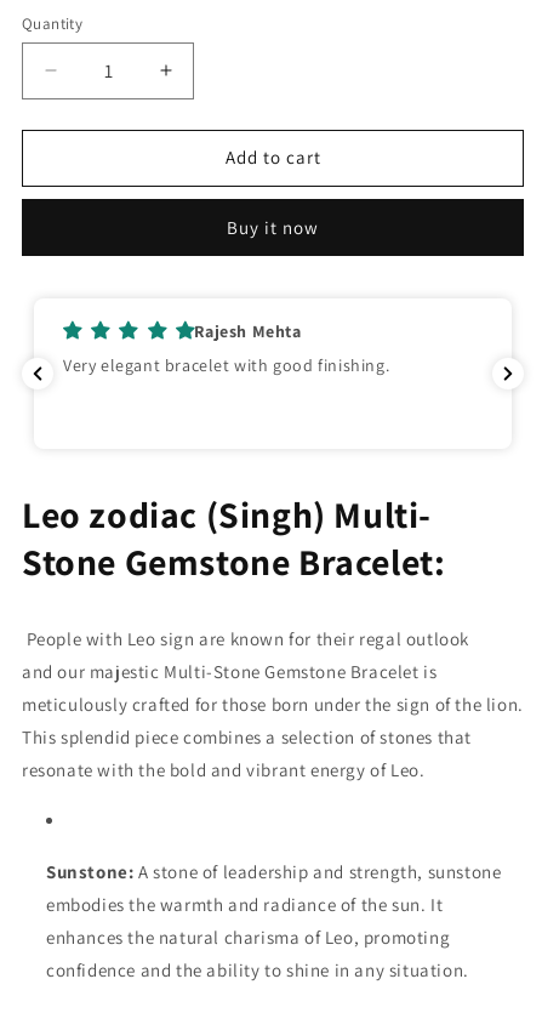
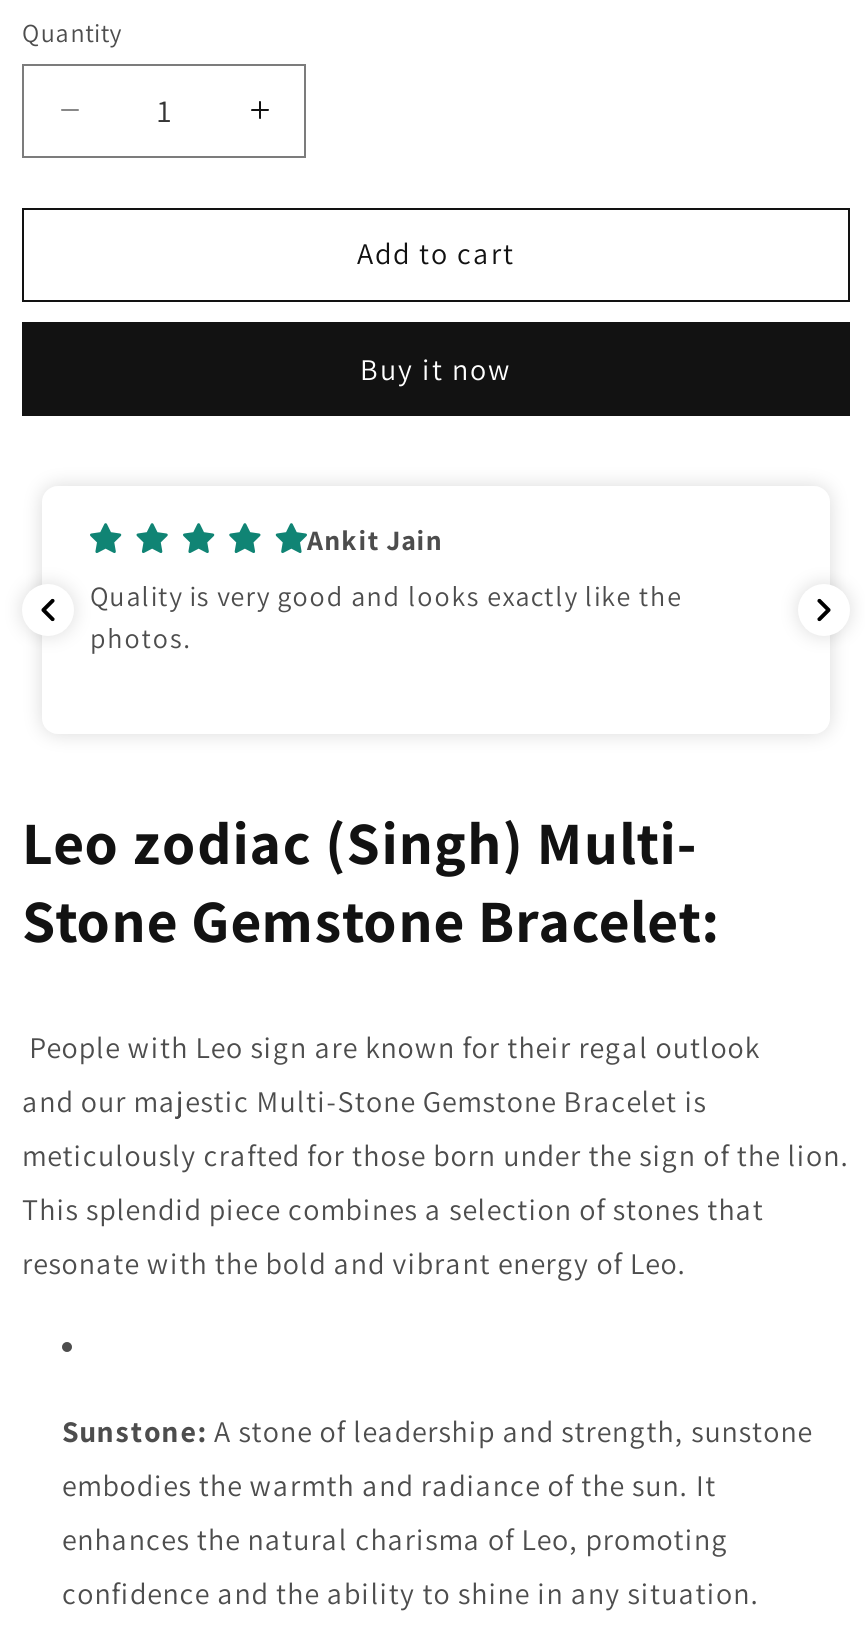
[195,320,302,342] Rajesh Mehta -> [307,522,443,558] Ankit Jain
[63,354,389,376] Very elegant bracelet with good finishing. -> [90,578,682,656] Quality is very good and looks exactly like the | photos.

